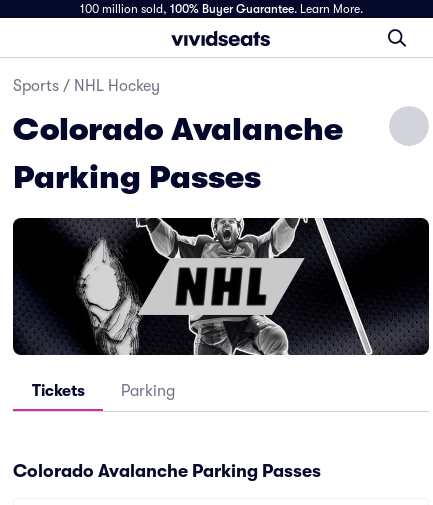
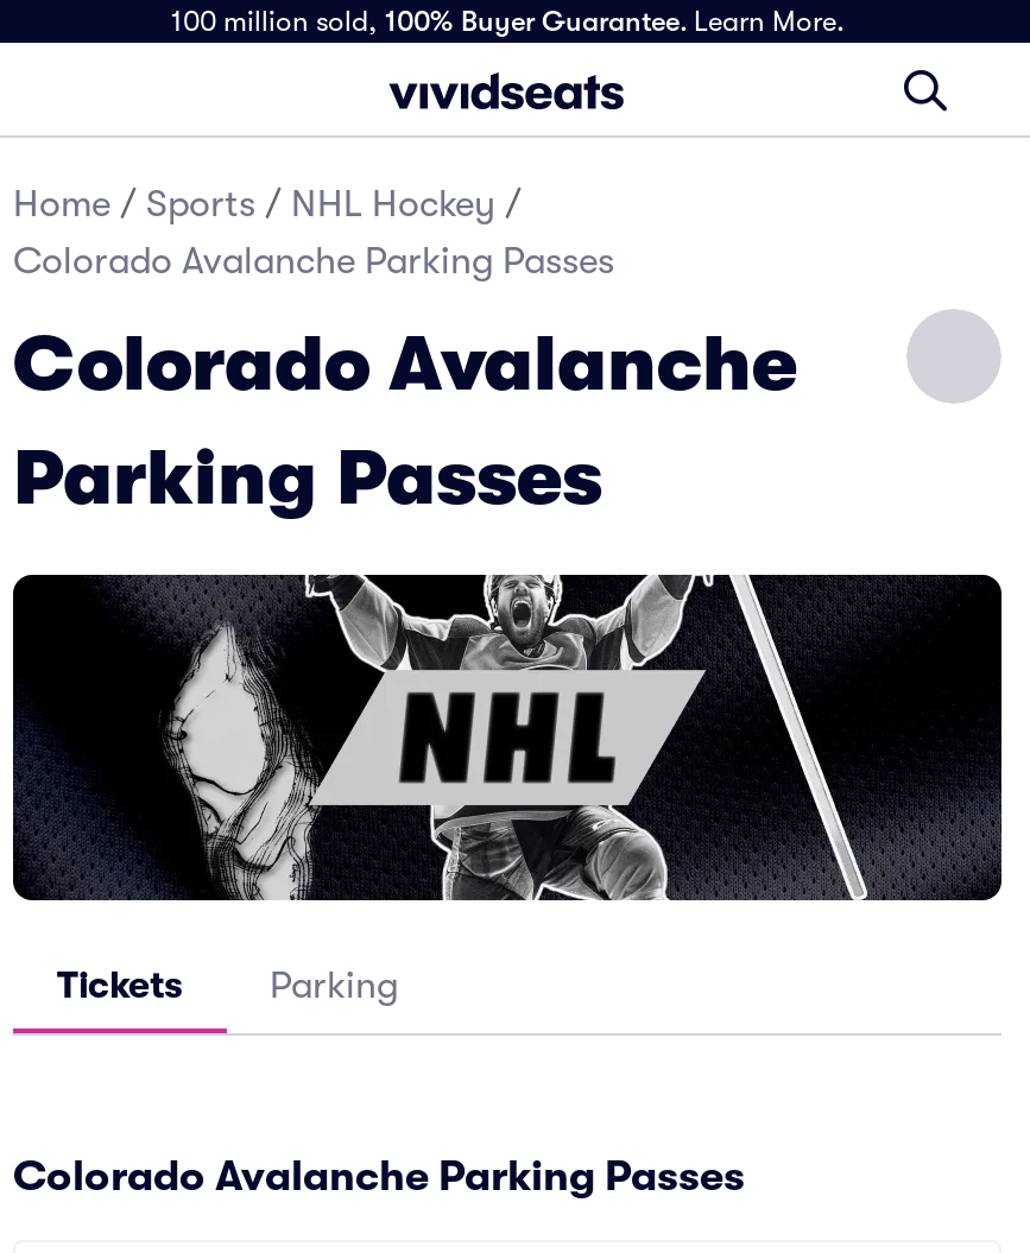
[13,77,160,95] Sports / NHL Hockey -> [13,183,614,283] Home / Sports / NHL Hockey / | Colorado Avalanche Parking Passes

